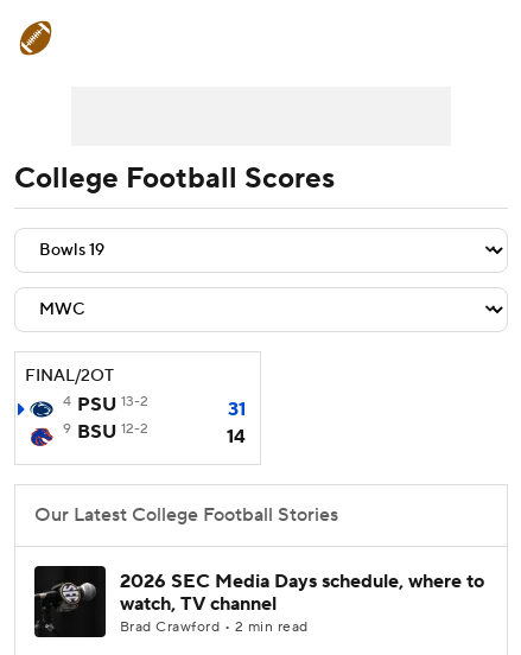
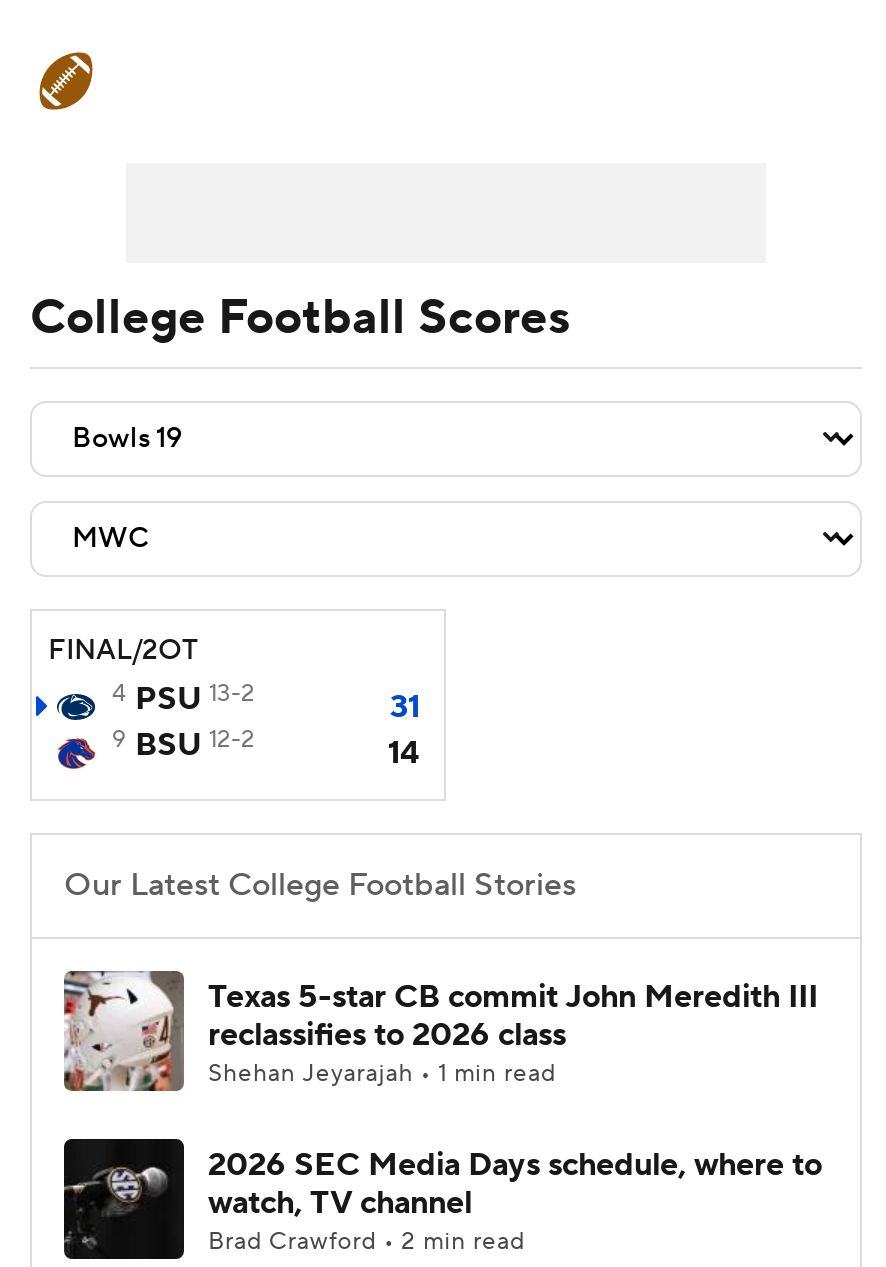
none -> [62,969,818,1093] [image] | Texas 5-star CB commit John Meredith III | reclassifies to 2026 class | Shehan Jeyarajah • 1 min read

